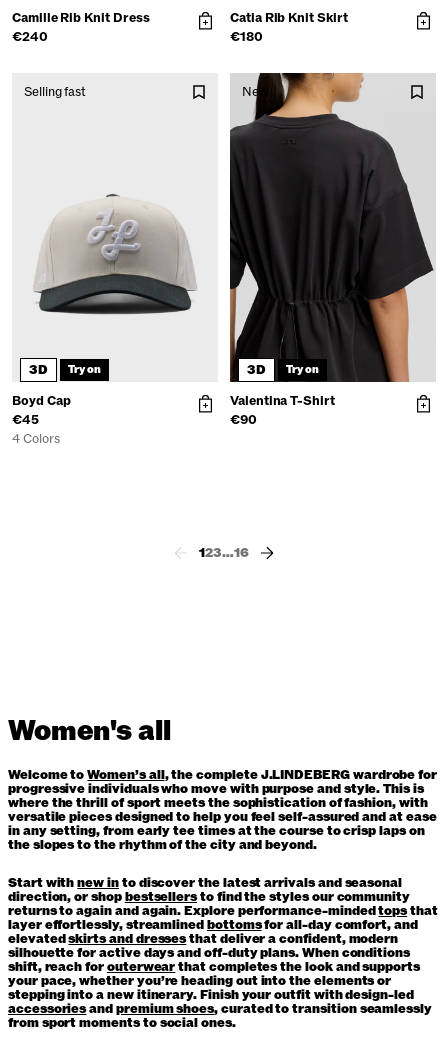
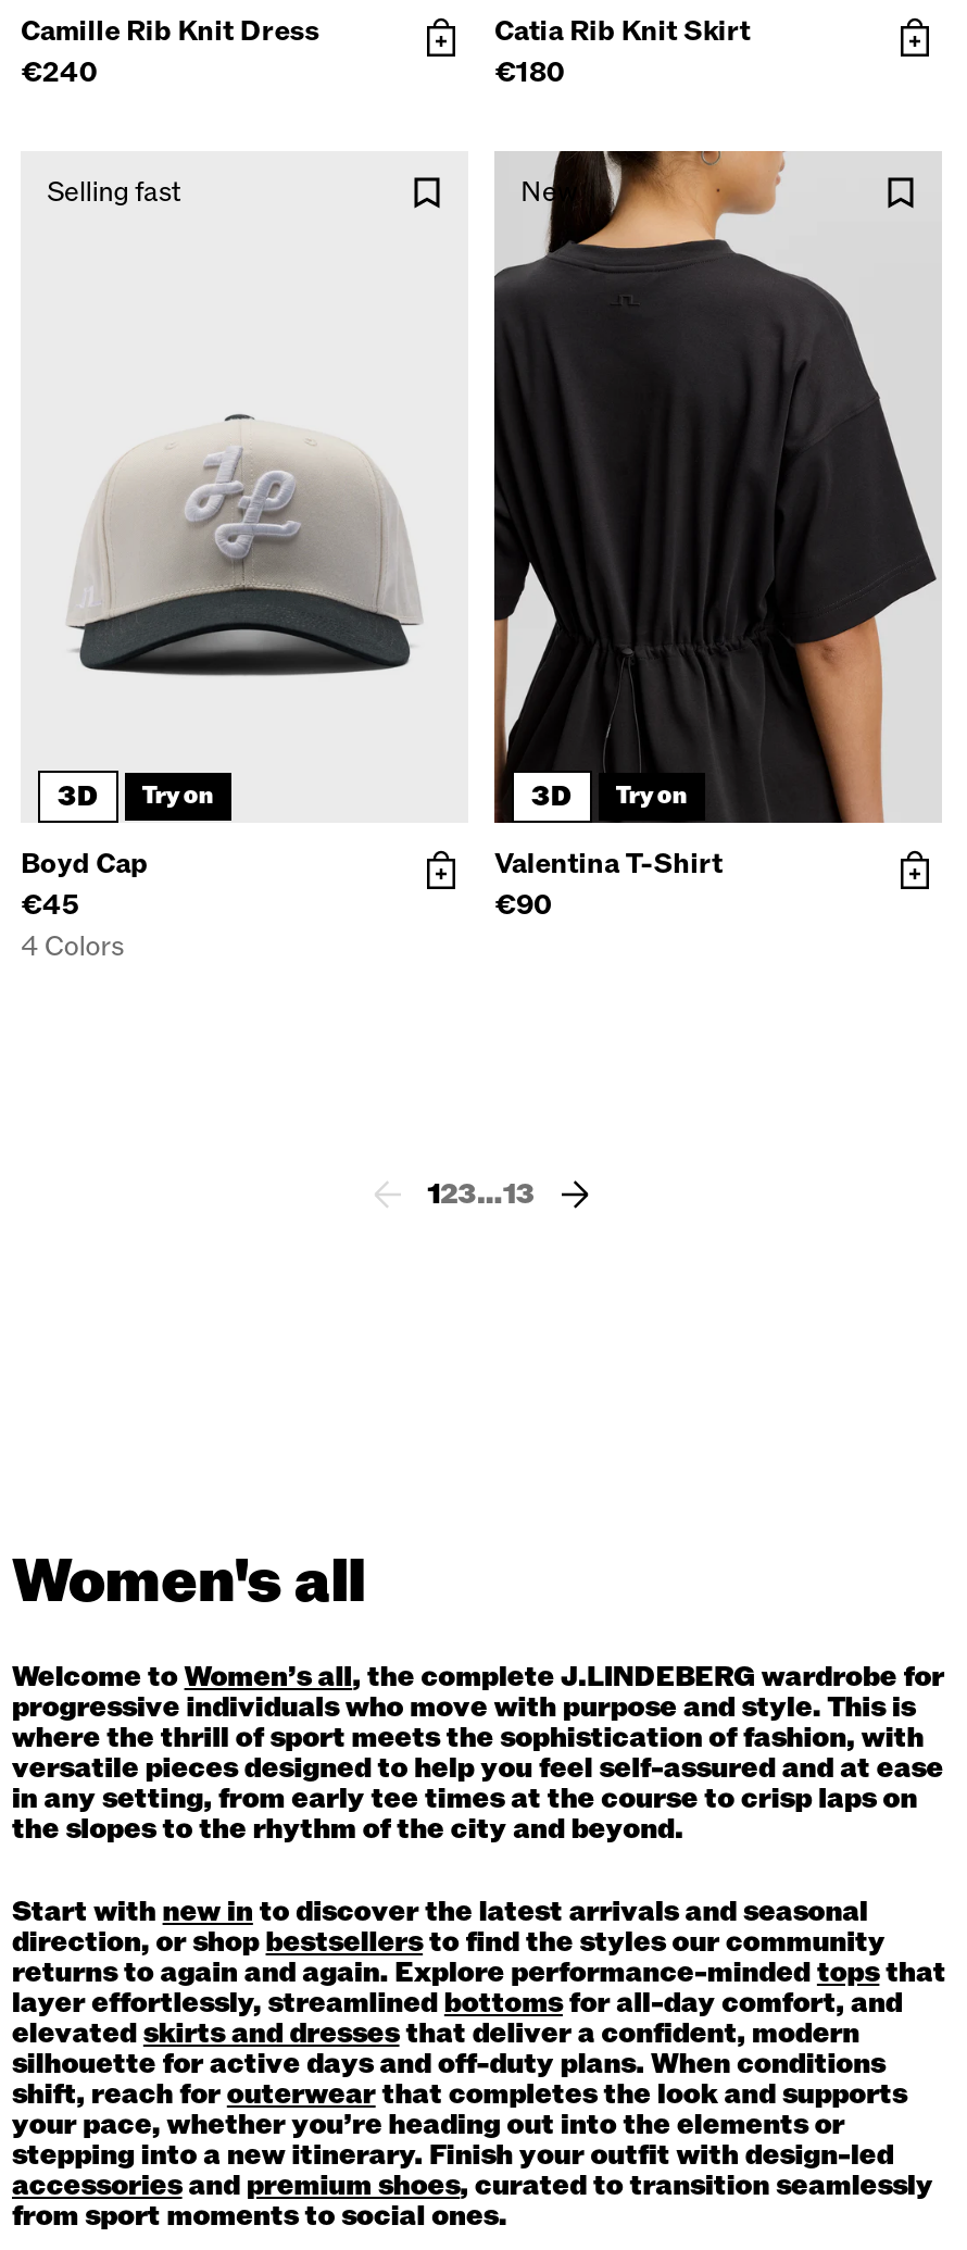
[199,544,249,562] 123…16 -> [427,1175,535,1214] 123…13

